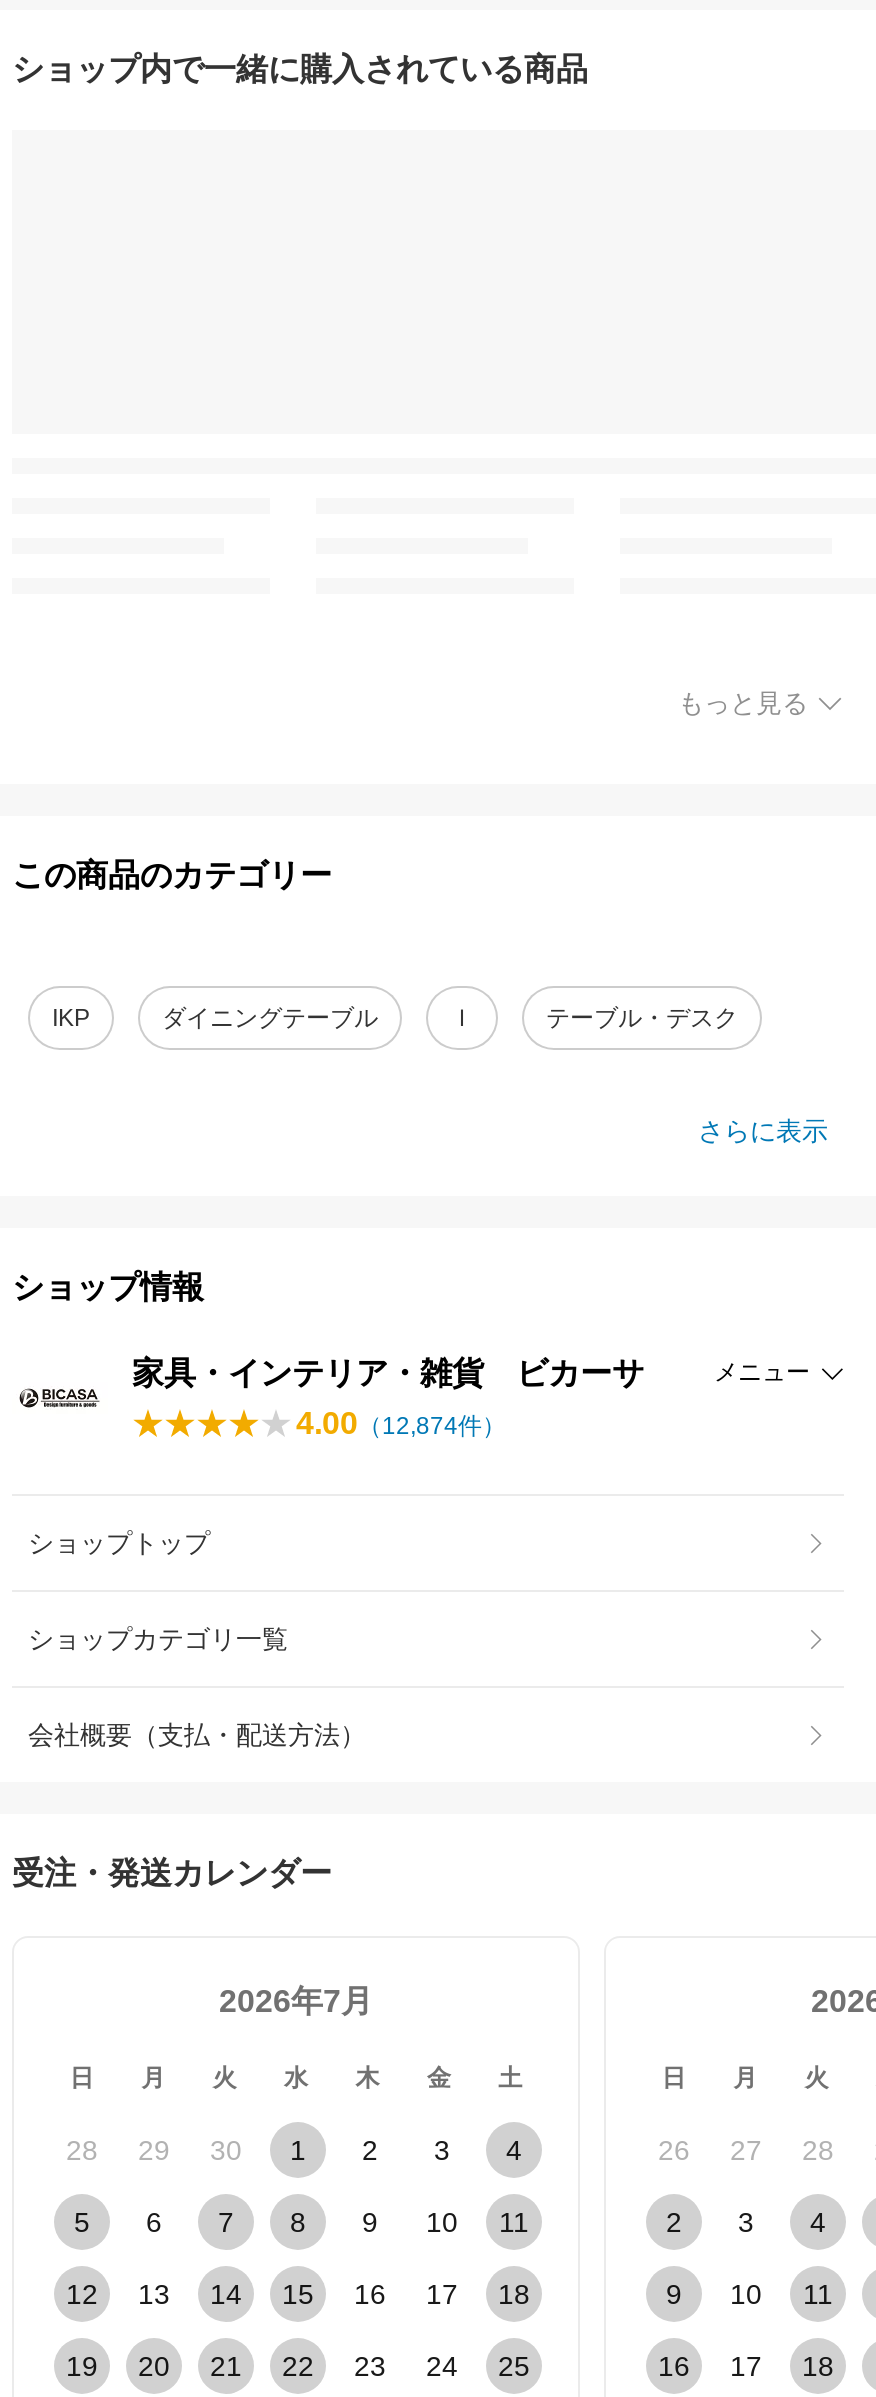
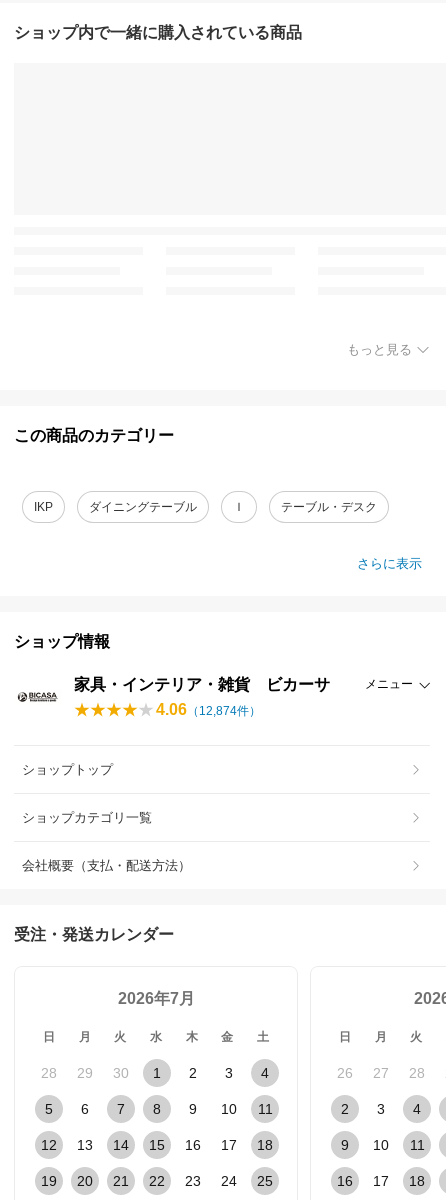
[296,1407,506,1441] 4.00（12,874件） -> [156,701,261,718] 4.06（12,874件）

